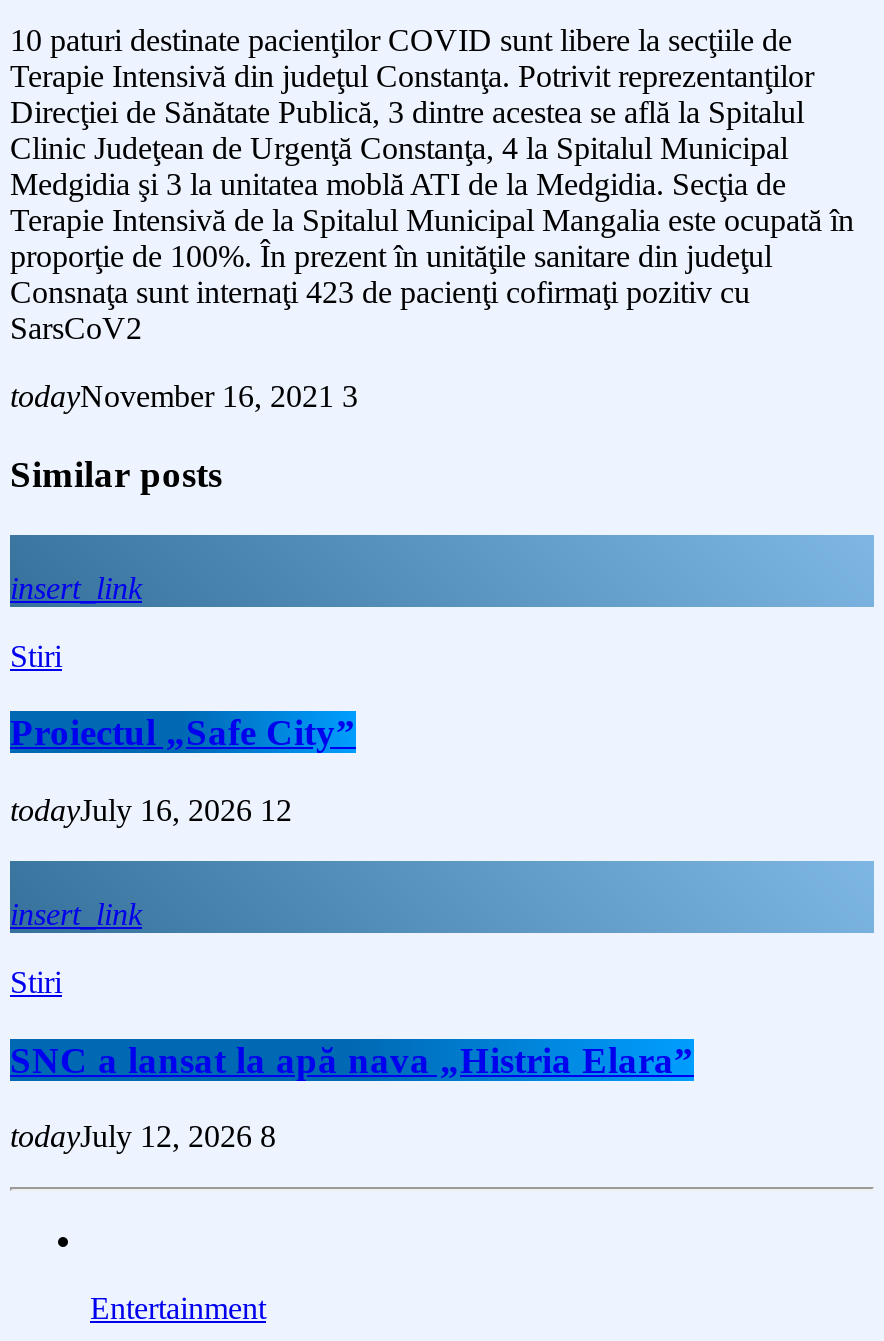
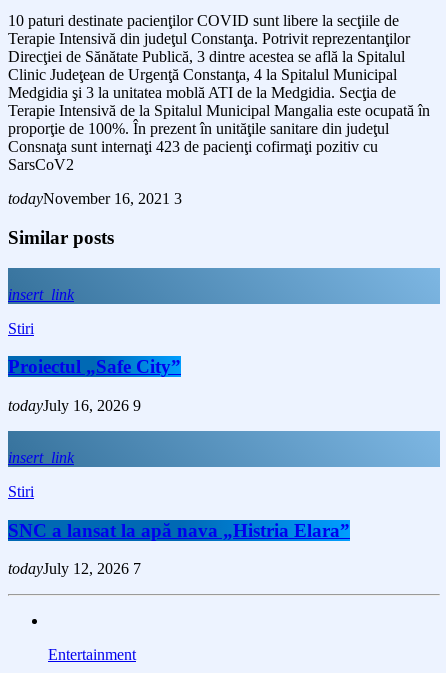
[10,793,292,827] todayJuly 16, 2026 12 -> [8,397,141,414] todayJuly 16, 2026 9
[10,1120,276,1154] todayJuly 12, 2026 8 -> [8,560,141,577] todayJuly 12, 2026 7

